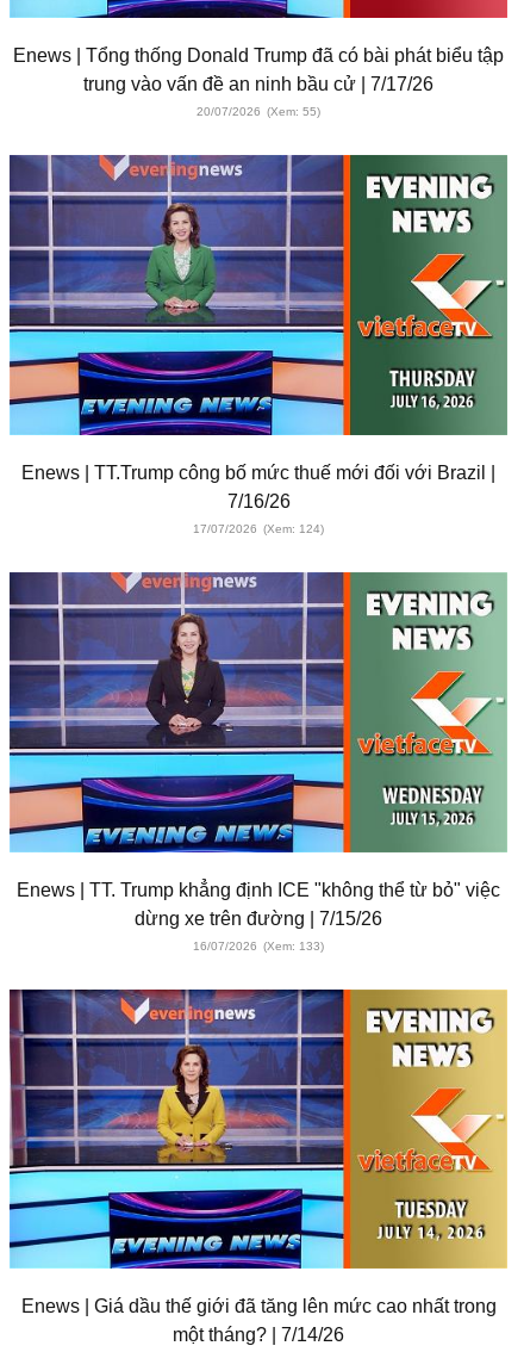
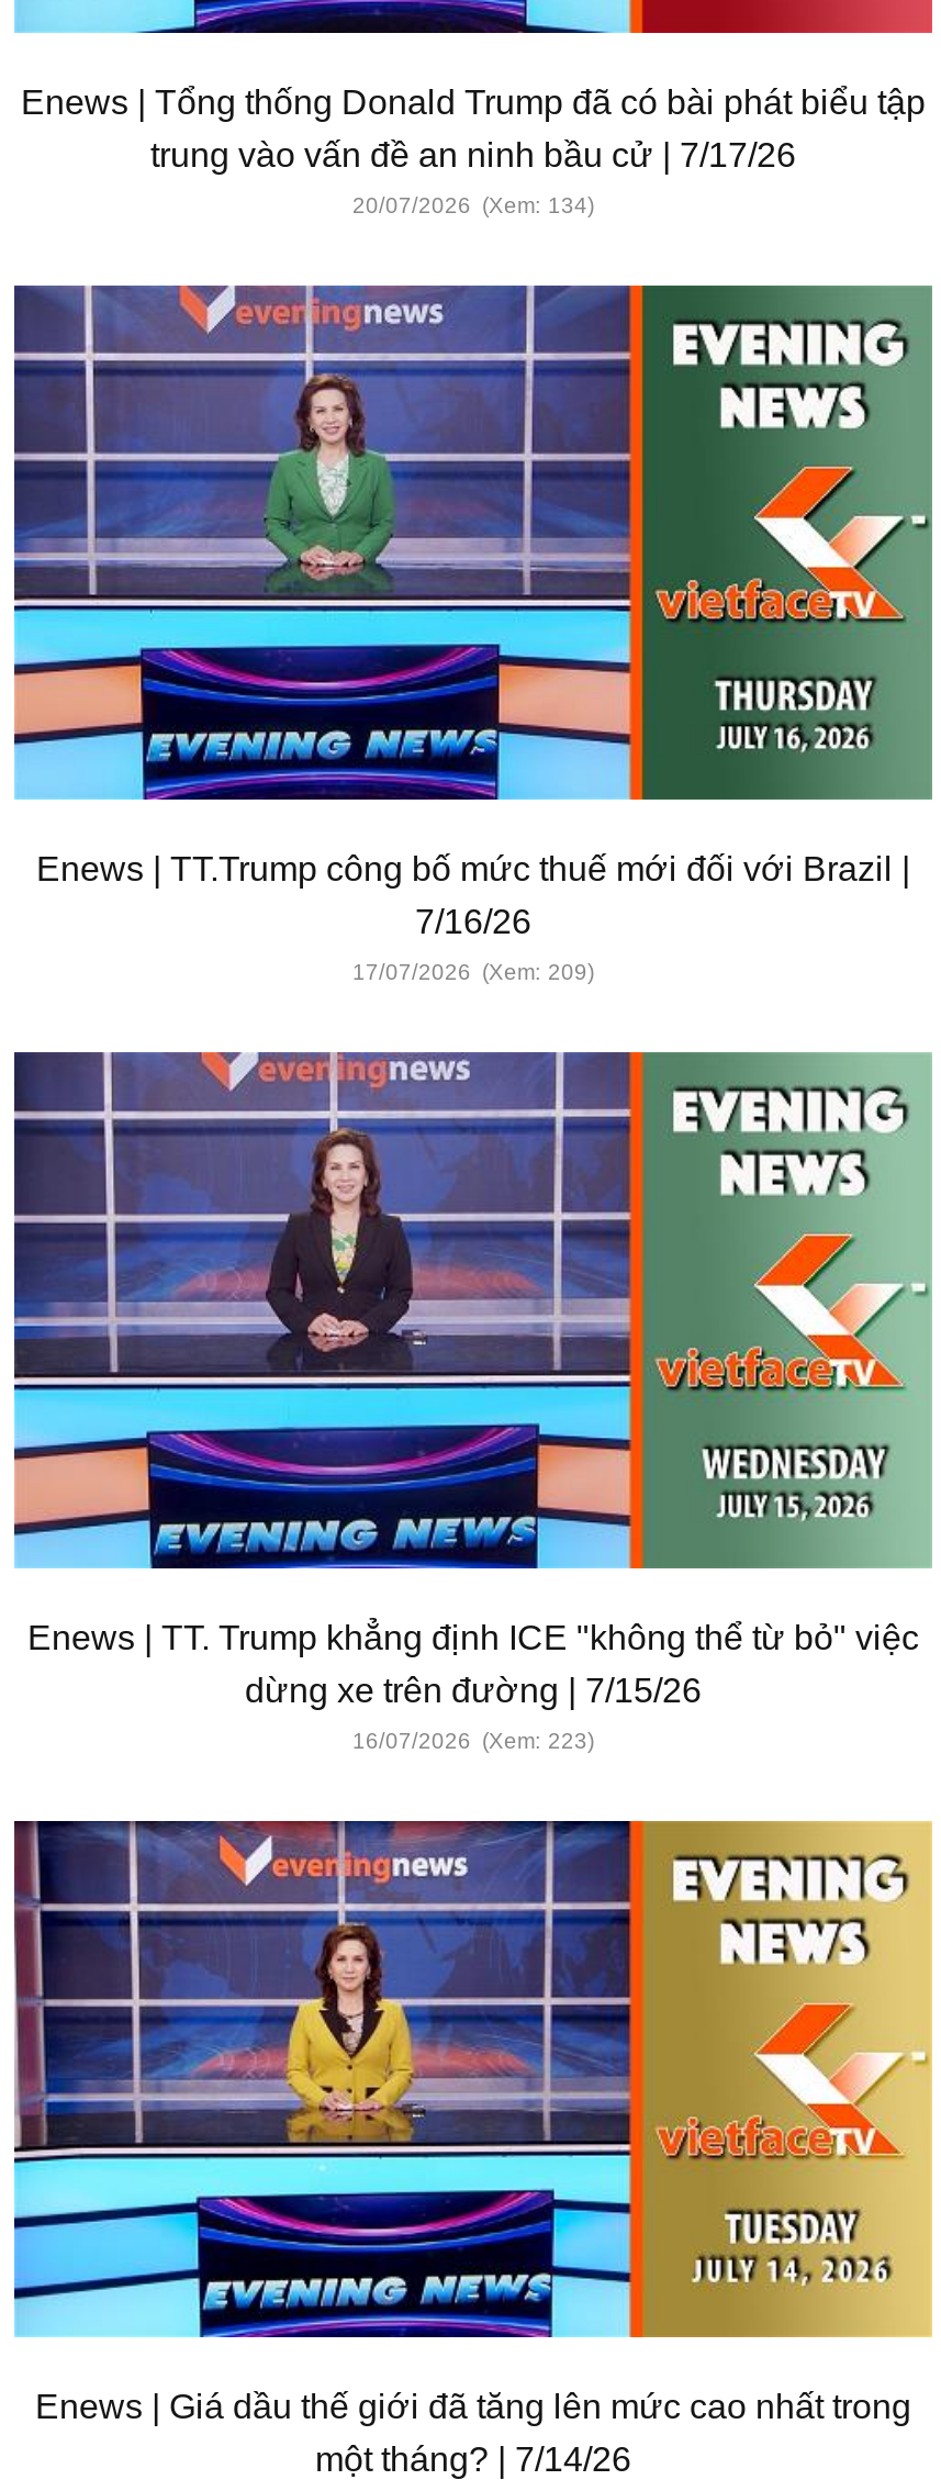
[196,105,320,118] 20/07/2026 (Xem: 55) -> [352,193,594,217] 20/07/2026 (Xem: 134)
[193,522,324,535] 17/07/2026 (Xem: 124) -> [352,961,594,986] 17/07/2026 (Xem: 209)
[193,939,324,952] 16/07/2026 (Xem: 133) -> [352,1730,594,1754] 16/07/2026 (Xem: 223)

